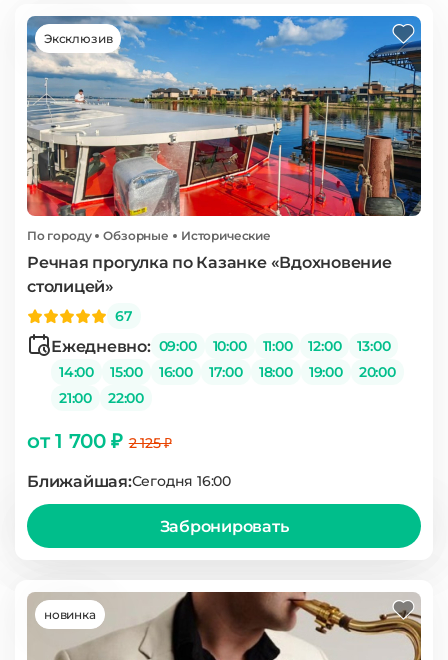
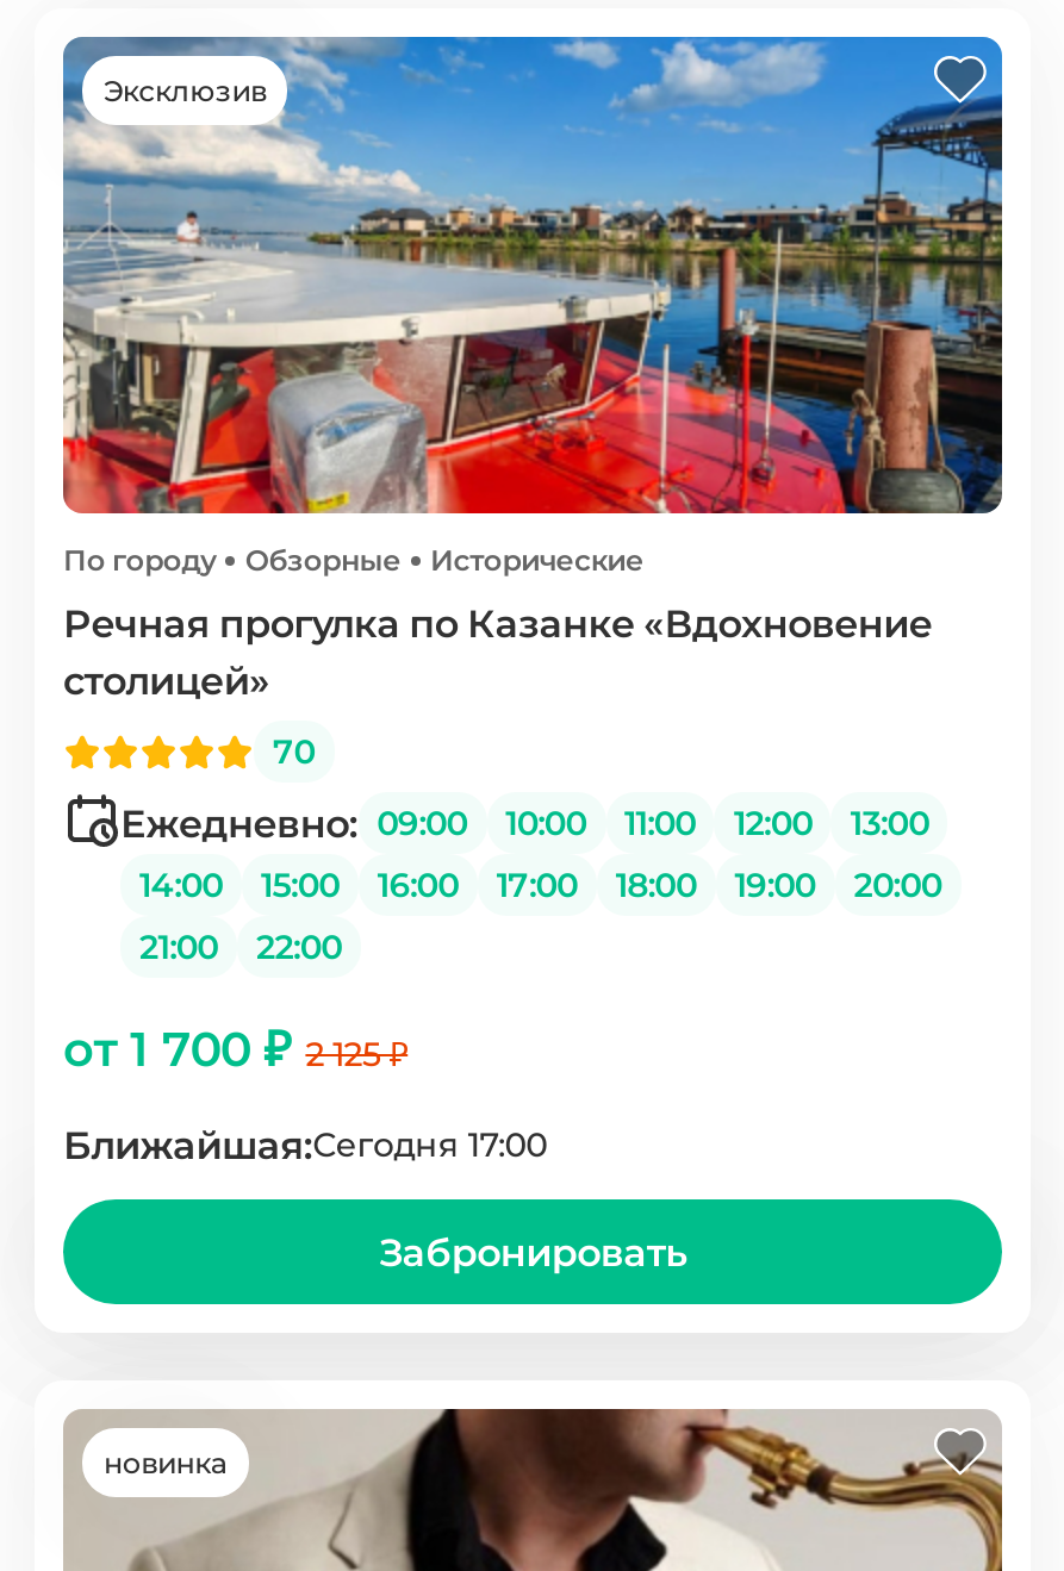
[115,307,133,325] 67 -> [273,730,315,773] 70
[27,471,231,490] Ближайшая:Сегодня 16:00 -> [63,1122,547,1167] Ближайшая:Сегодня 17:00

